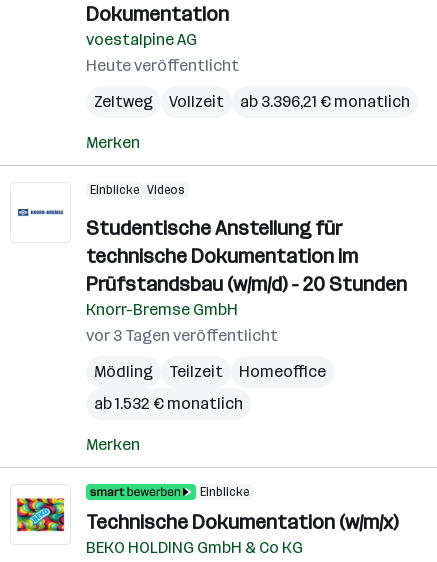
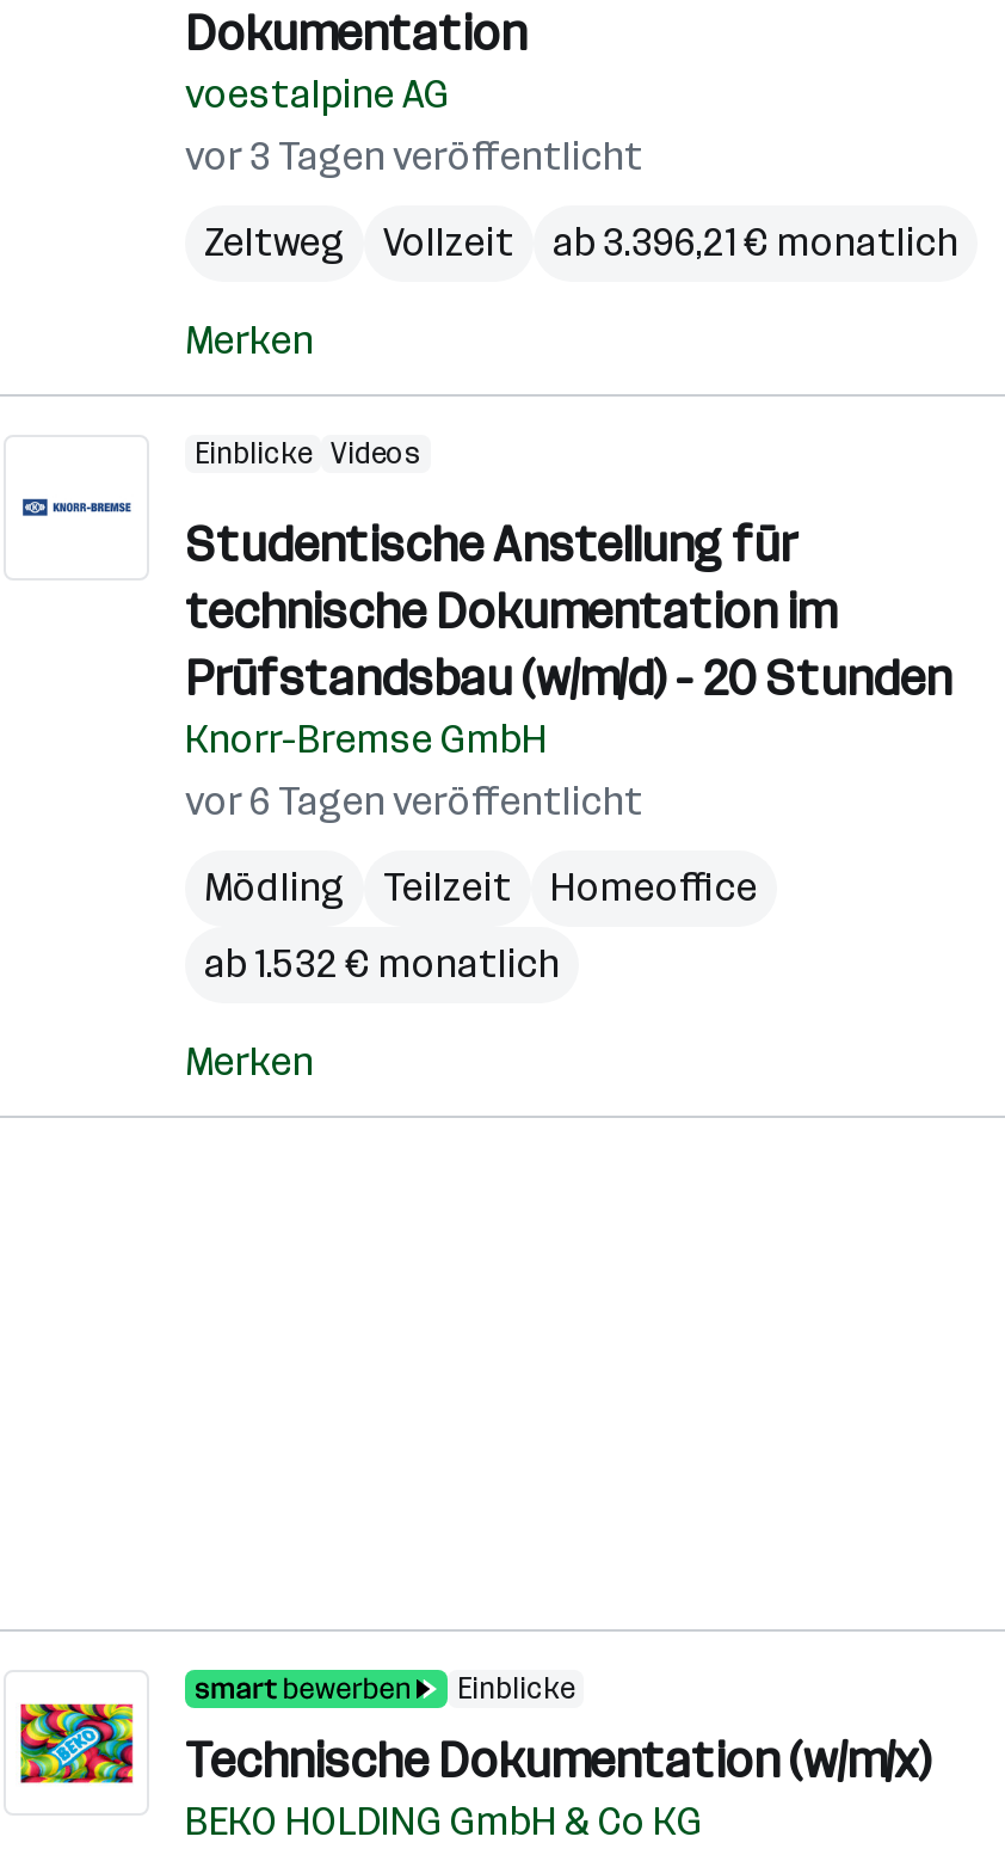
[86,56,239,75] Heute veröffentlicht -> none
none -> [185,779,643,824] vor 6 Tagen veröffentlicht
moved [86,326,278,345] -> [185,134,643,179]: vor 3 Tagen veröffentlicht

